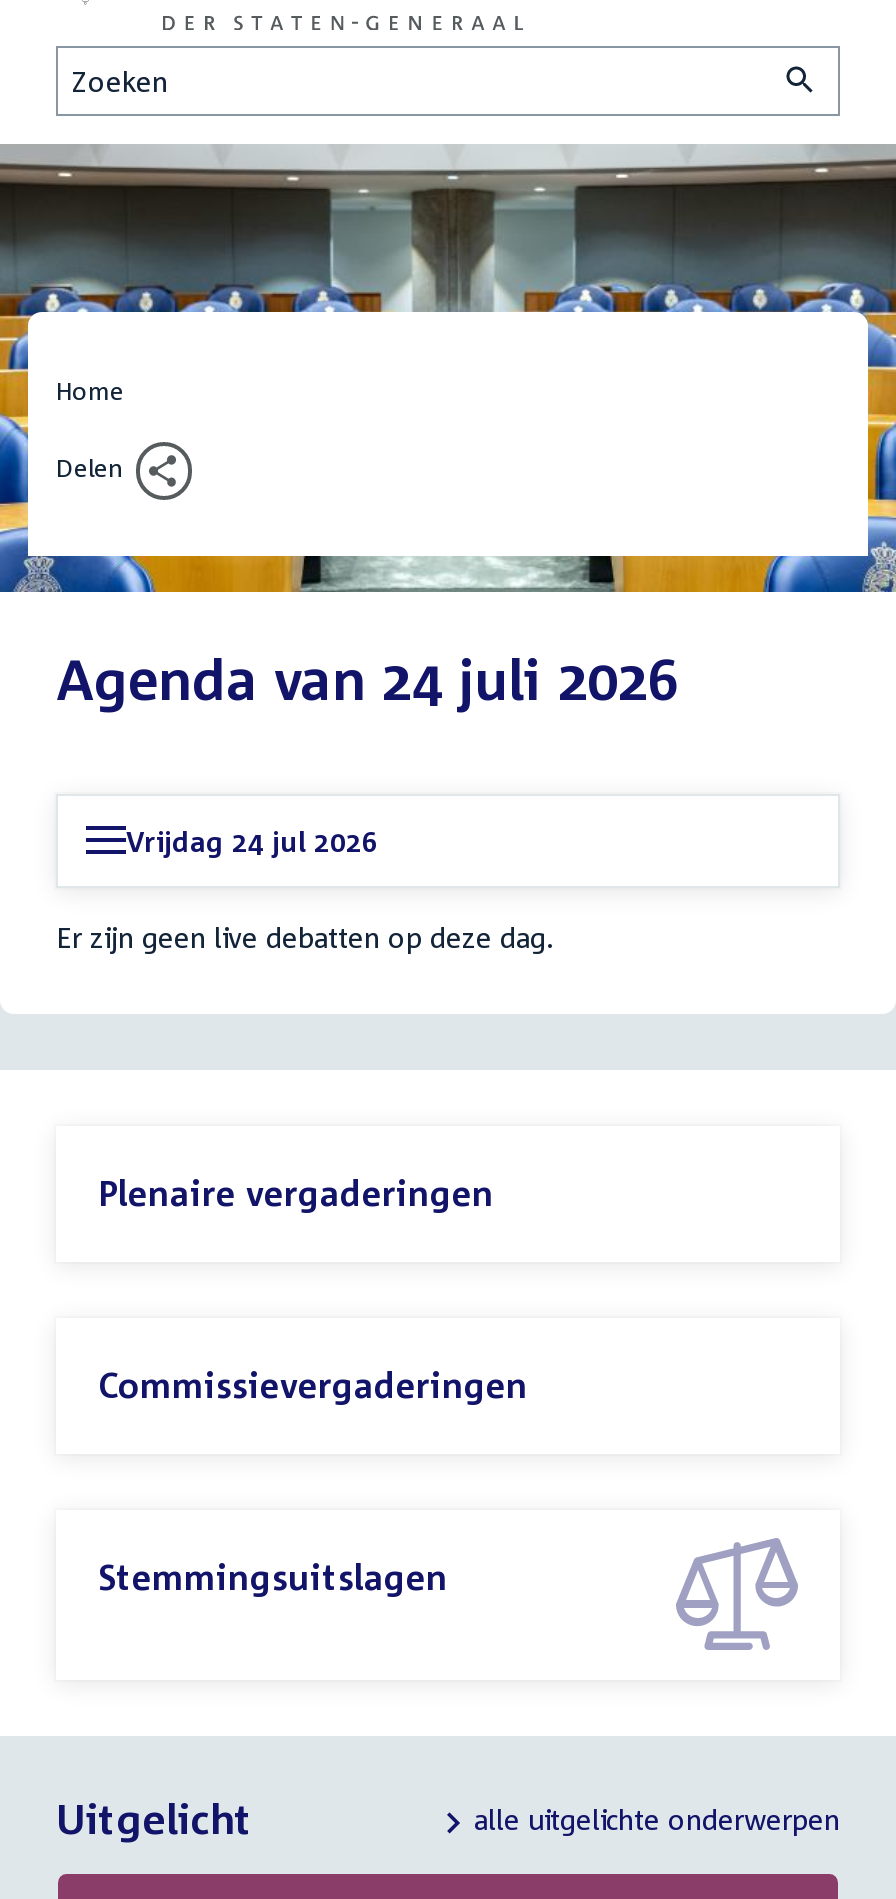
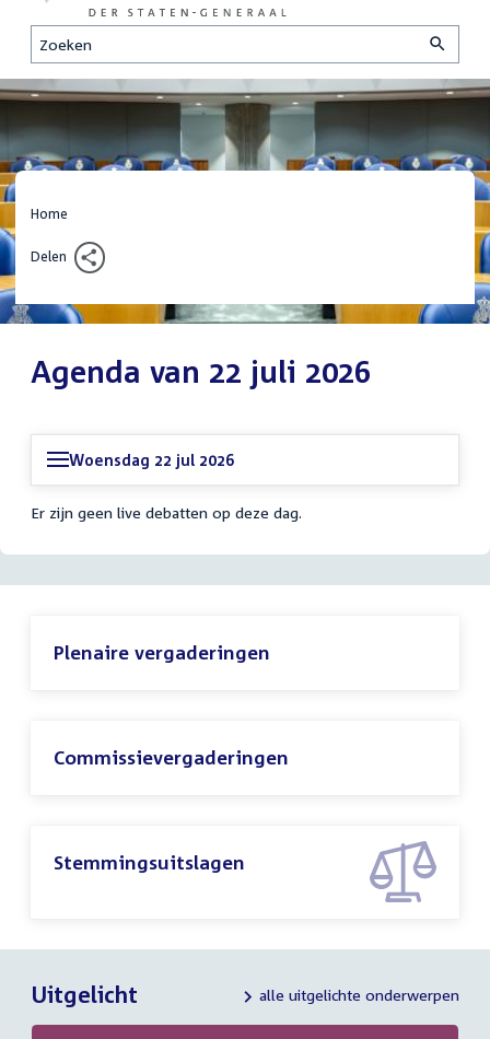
[56,645,678,711] Agenda van 24 juli 2026 -> [31,353,371,389] Agenda van 22 juli 2026
[126,823,378,857] Vrijdag 24 jul 2026 -> [69,450,234,469] Woensdag 22 jul 2026

